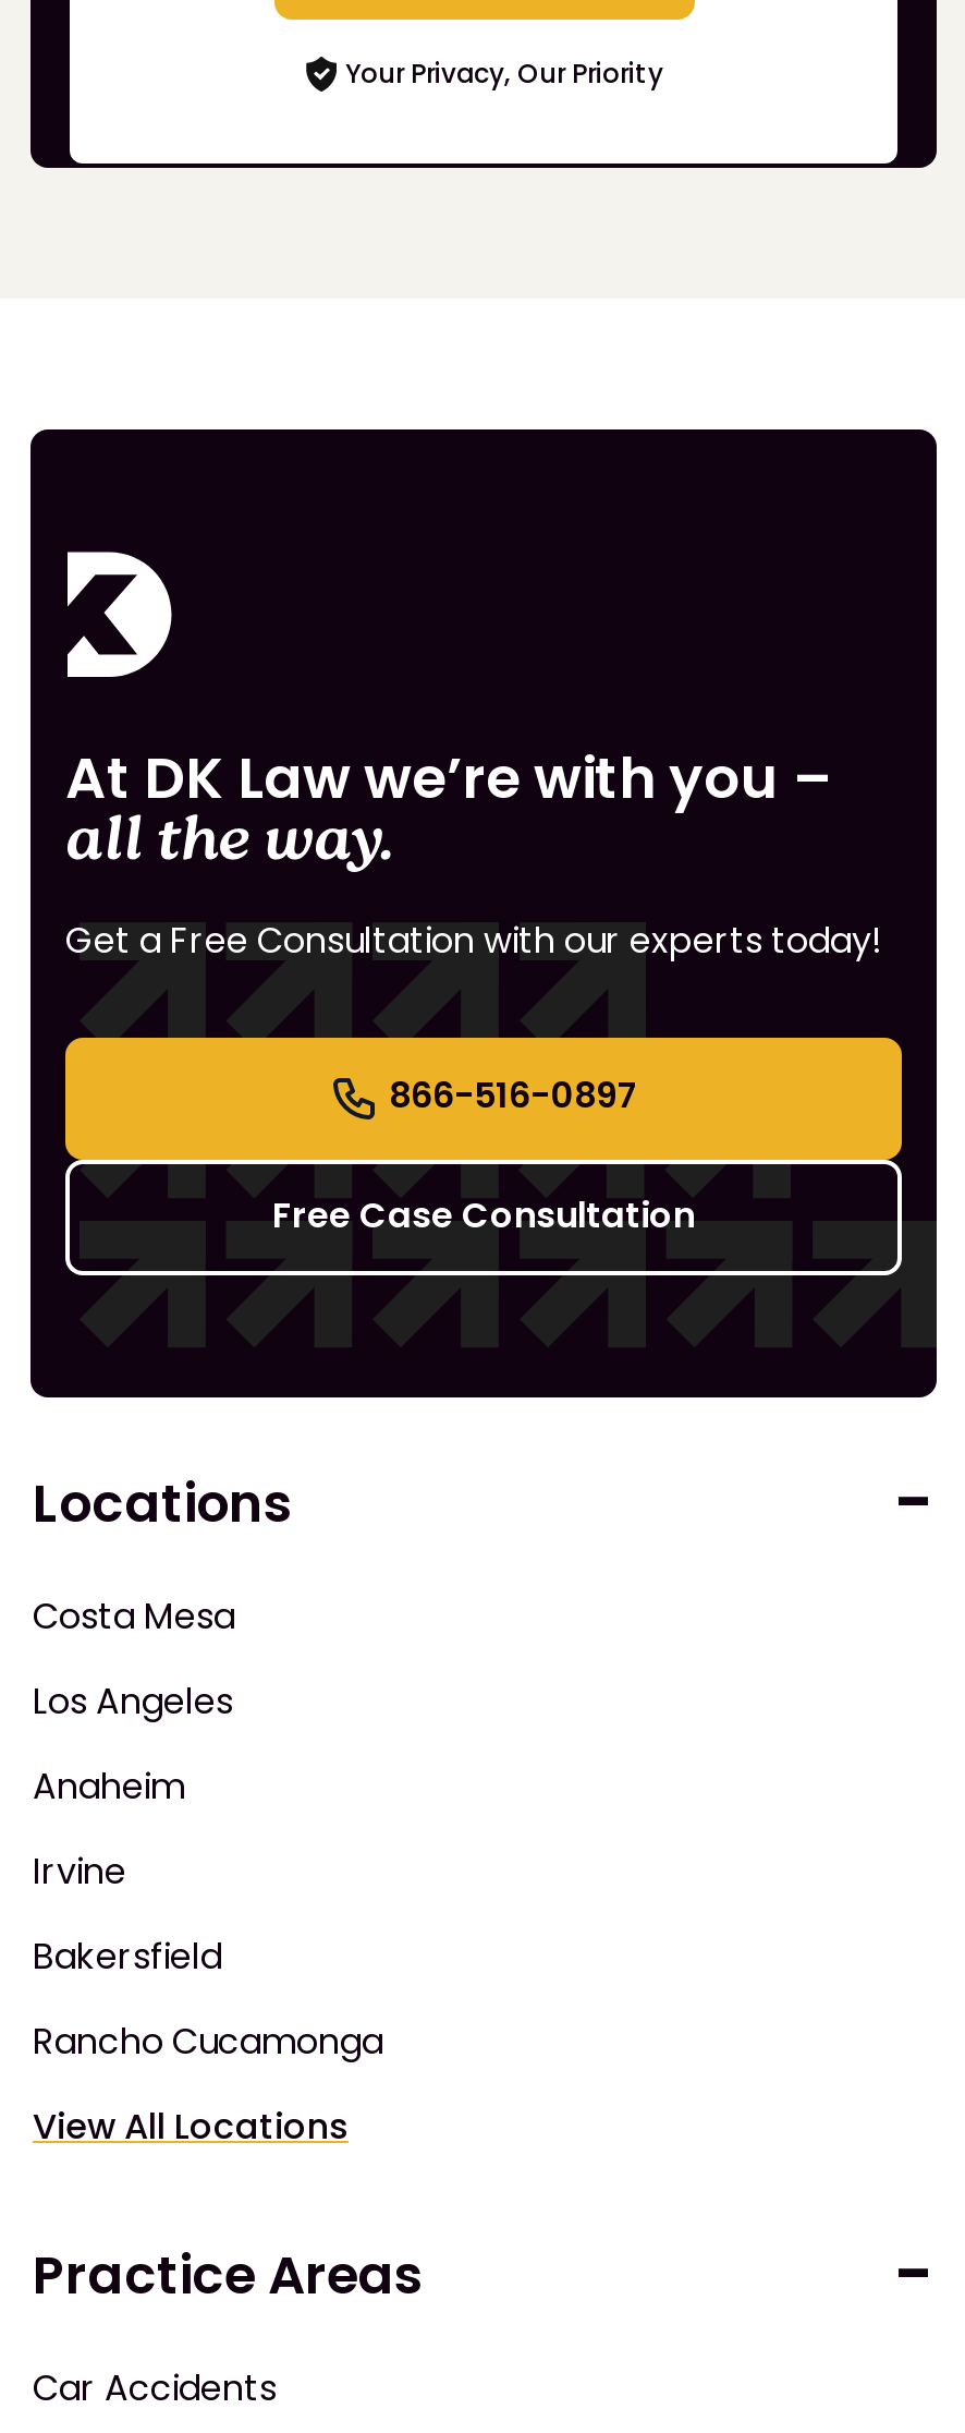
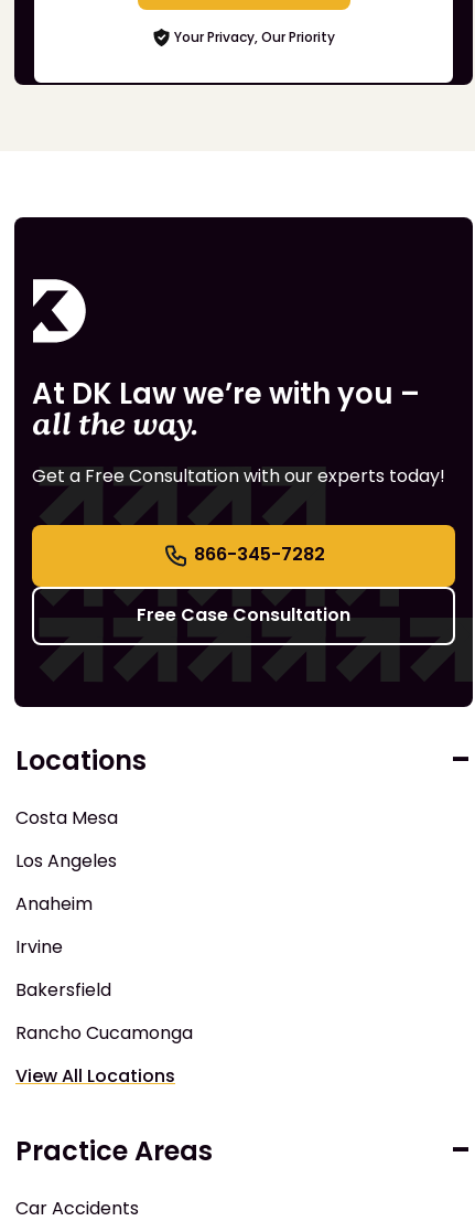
[389,1071,639,1121] 866-516-0897 -> [193,542,325,567] 866-345-7282

